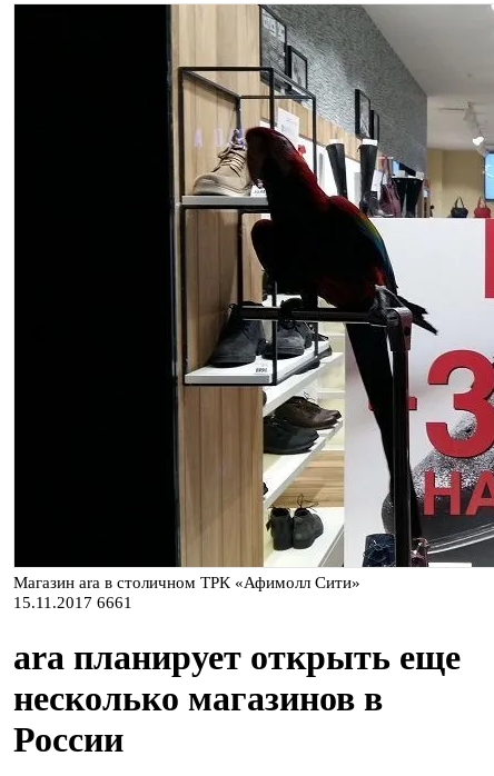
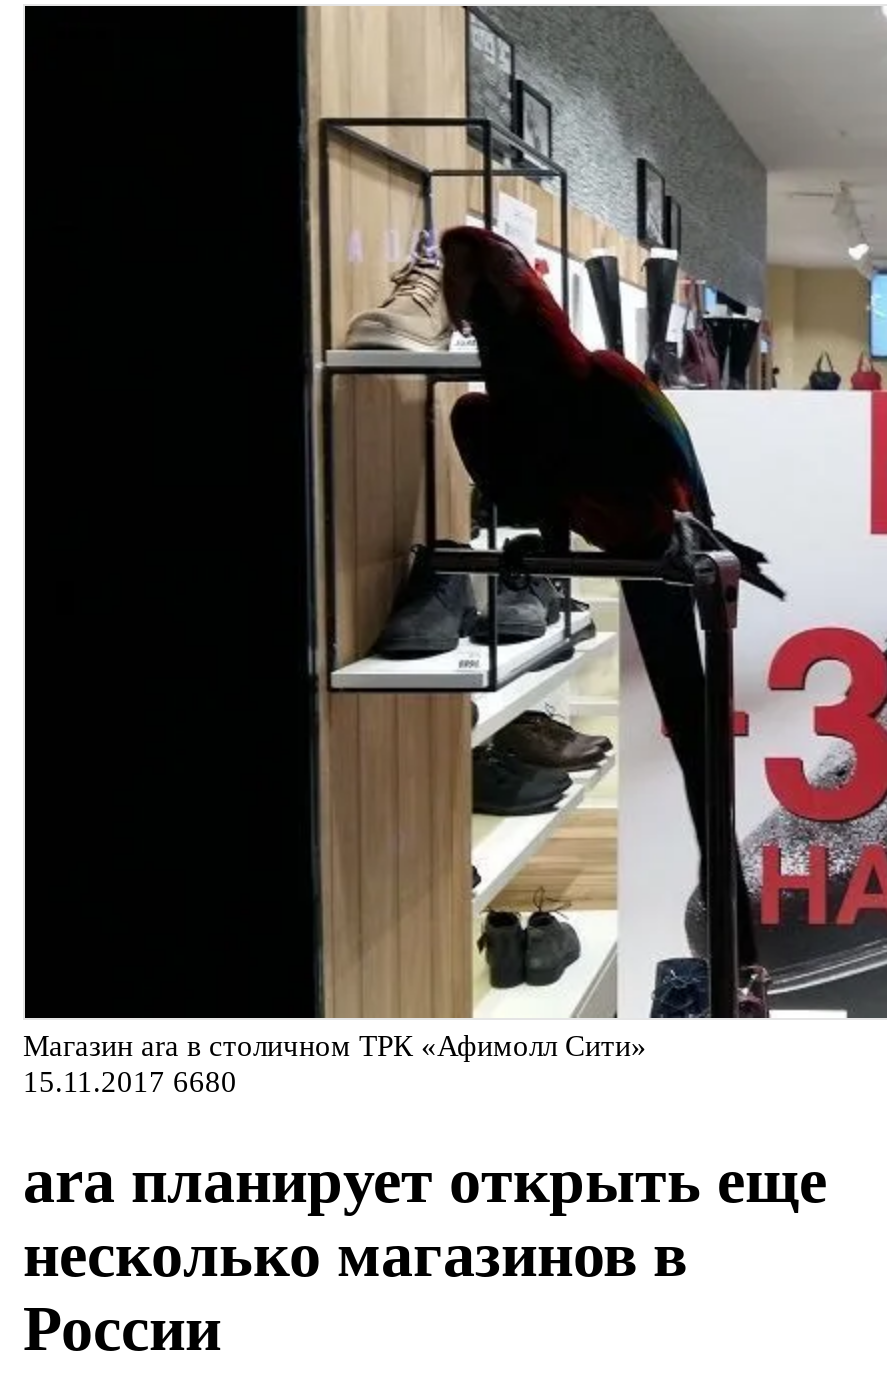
[13,594,132,612] 15.11.2017 6661 -> [23,1067,237,1099] 15.11.2017 6680

